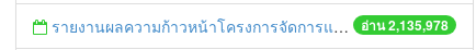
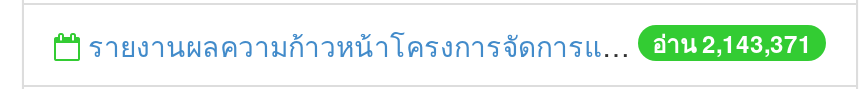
[361,15,449,35] อ่าน 2,135,978 -> [652,25,812,61] อ่าน 2,143,371

